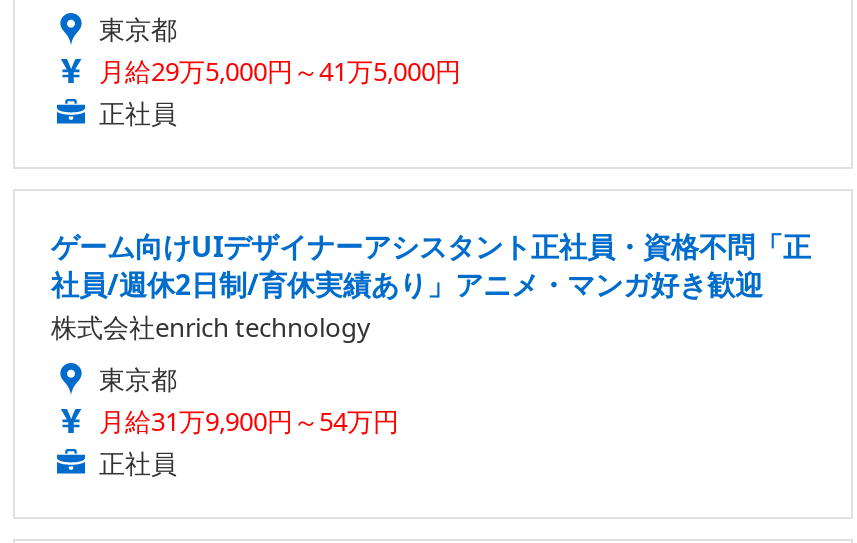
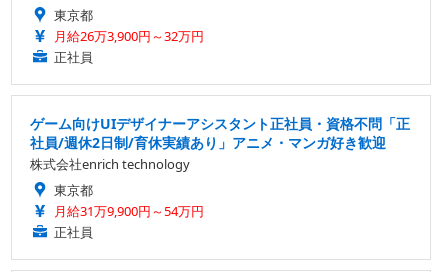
[99,52,461,88] 月給29万5,000円～41万5,000円 -> [54,27,204,45] 月給26万3,900円～32万円

